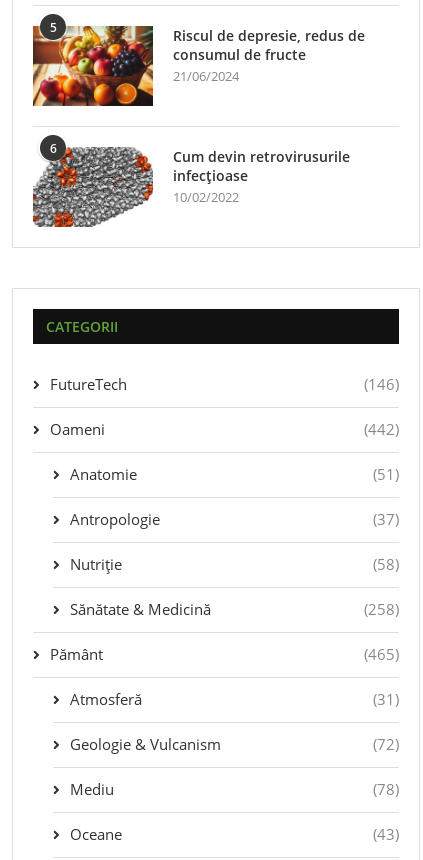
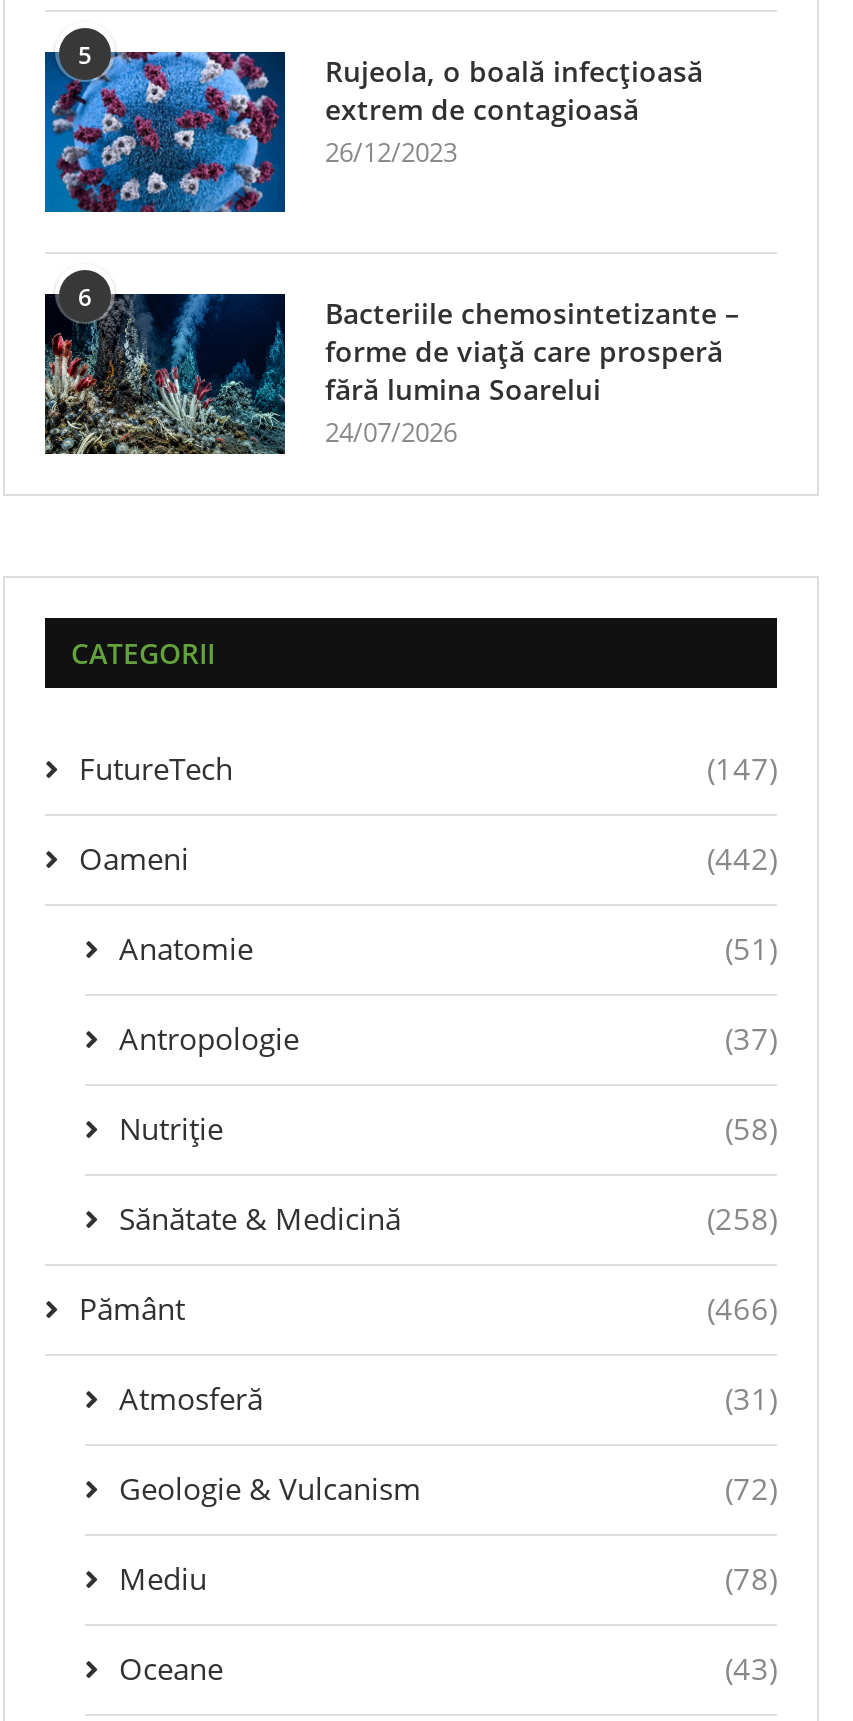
[32,25,365,107] [image] | Riscul de depresie, redus de | consumul de fructe | 21/06/2024 -> [43,49,703,215] [image] | Rujeola, o boală infecțioasă | extrem de contagioasă | 26/12/2023
[32,146,350,228] [image] | Cum devin retrovirusurile | infecțioase | 10/02/2022 -> [43,291,739,457] [image] | Bacteriile chemosintetizante – | forme de viață care prosperă | fără lumina Soarelui | 24/07/2026
[364,374,399,394] (146) -> [707,748,777,788] (147)
[364,644,399,664] (465) -> [707,1288,777,1328] (466)

